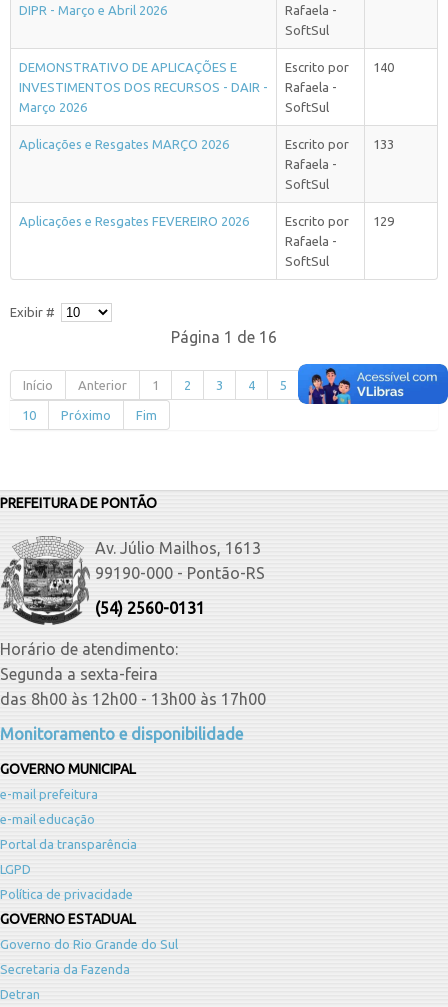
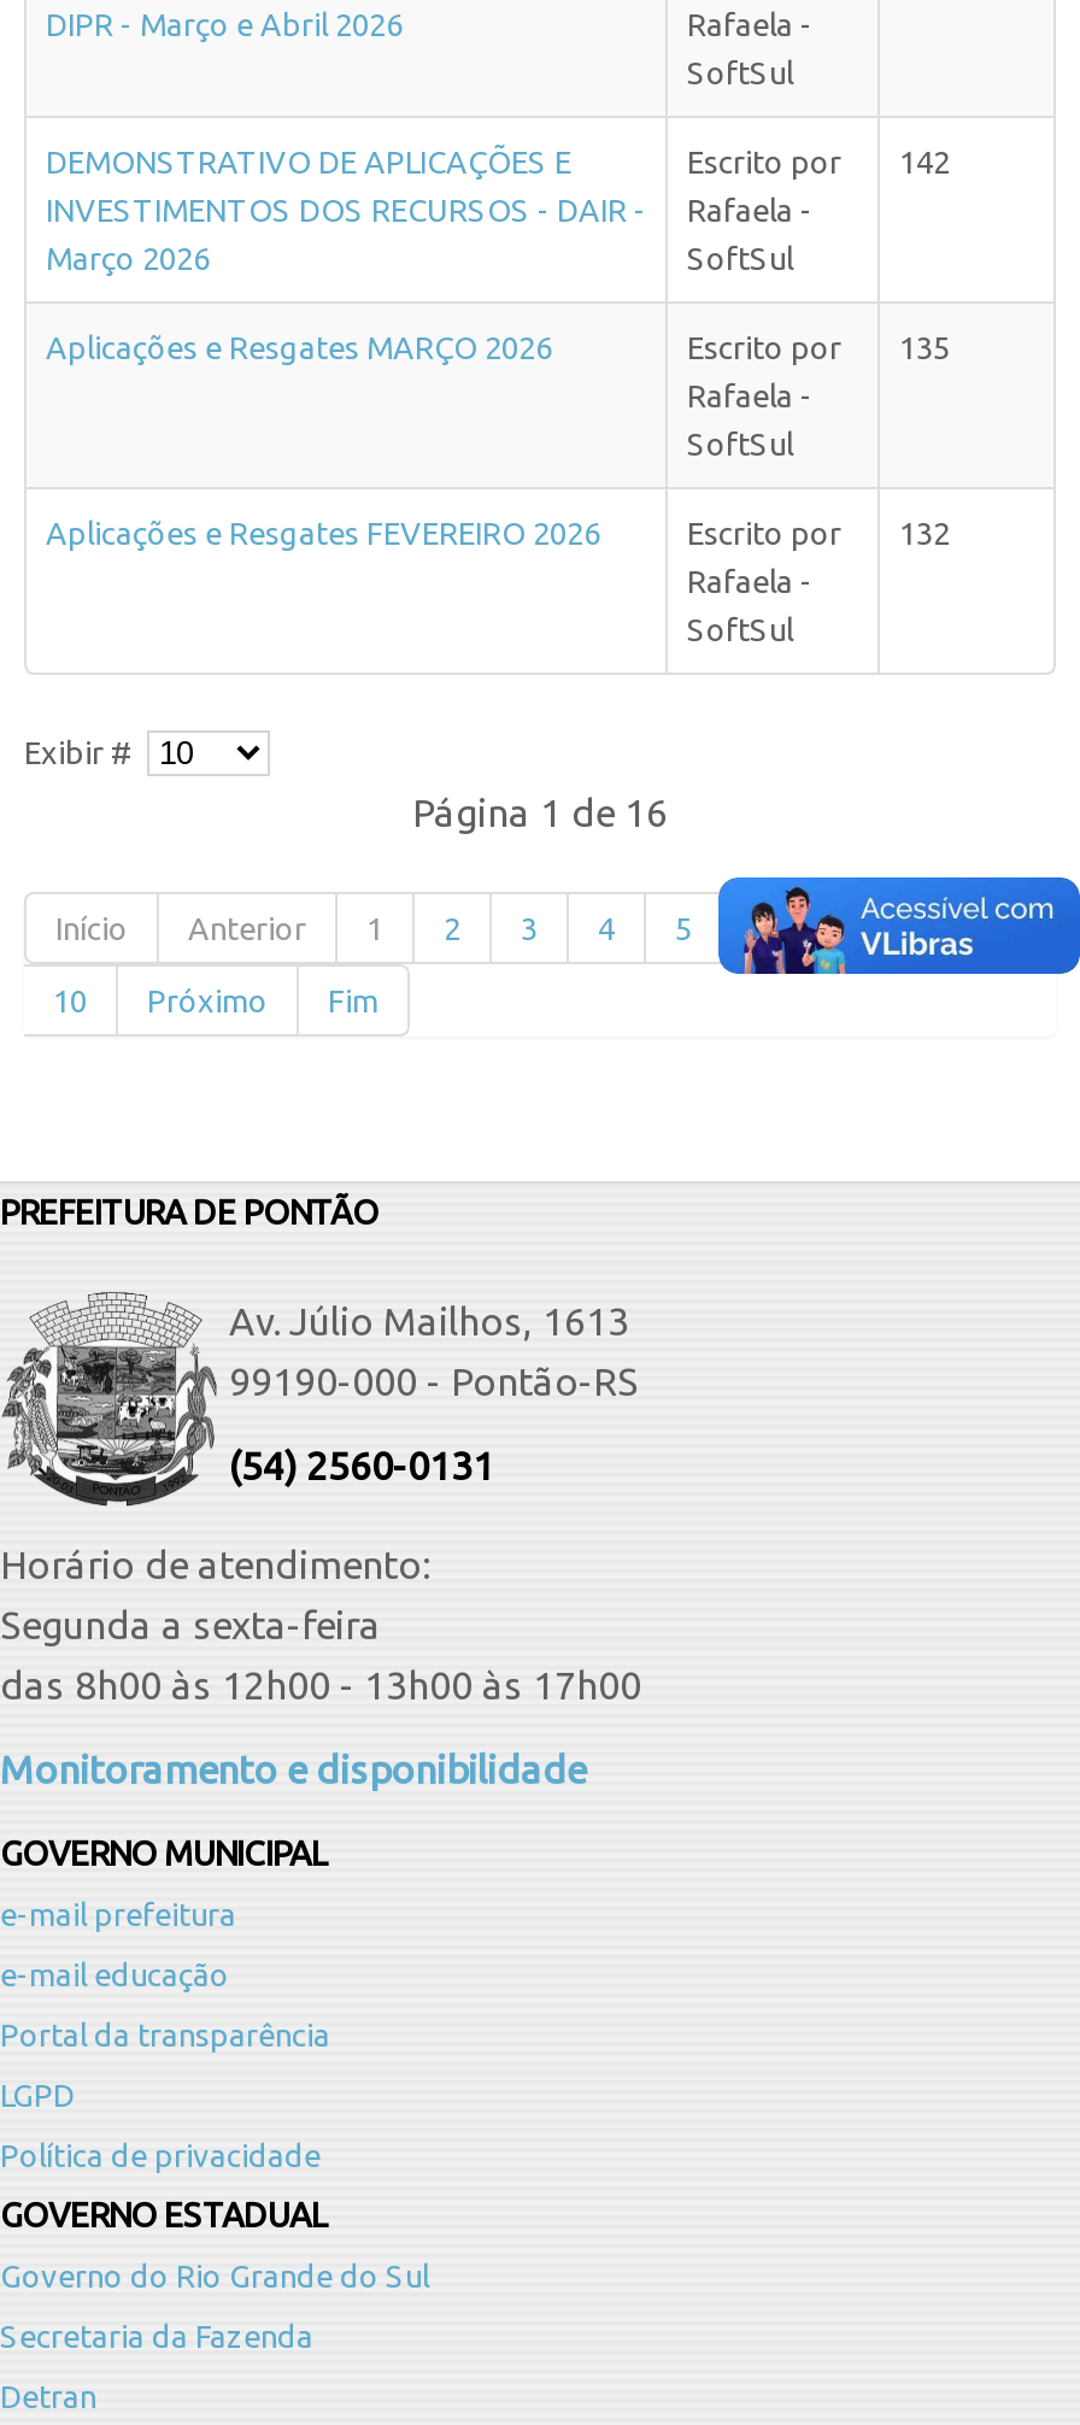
[285,60,394,74] Escrito por 140 -> [687,145,950,178] Escrito por 142
[285,137,394,151] Escrito por 133 -> [687,330,950,364] Escrito por 135
[285,214,394,228] Escrito por 129 -> [687,516,950,550] Escrito por 132

